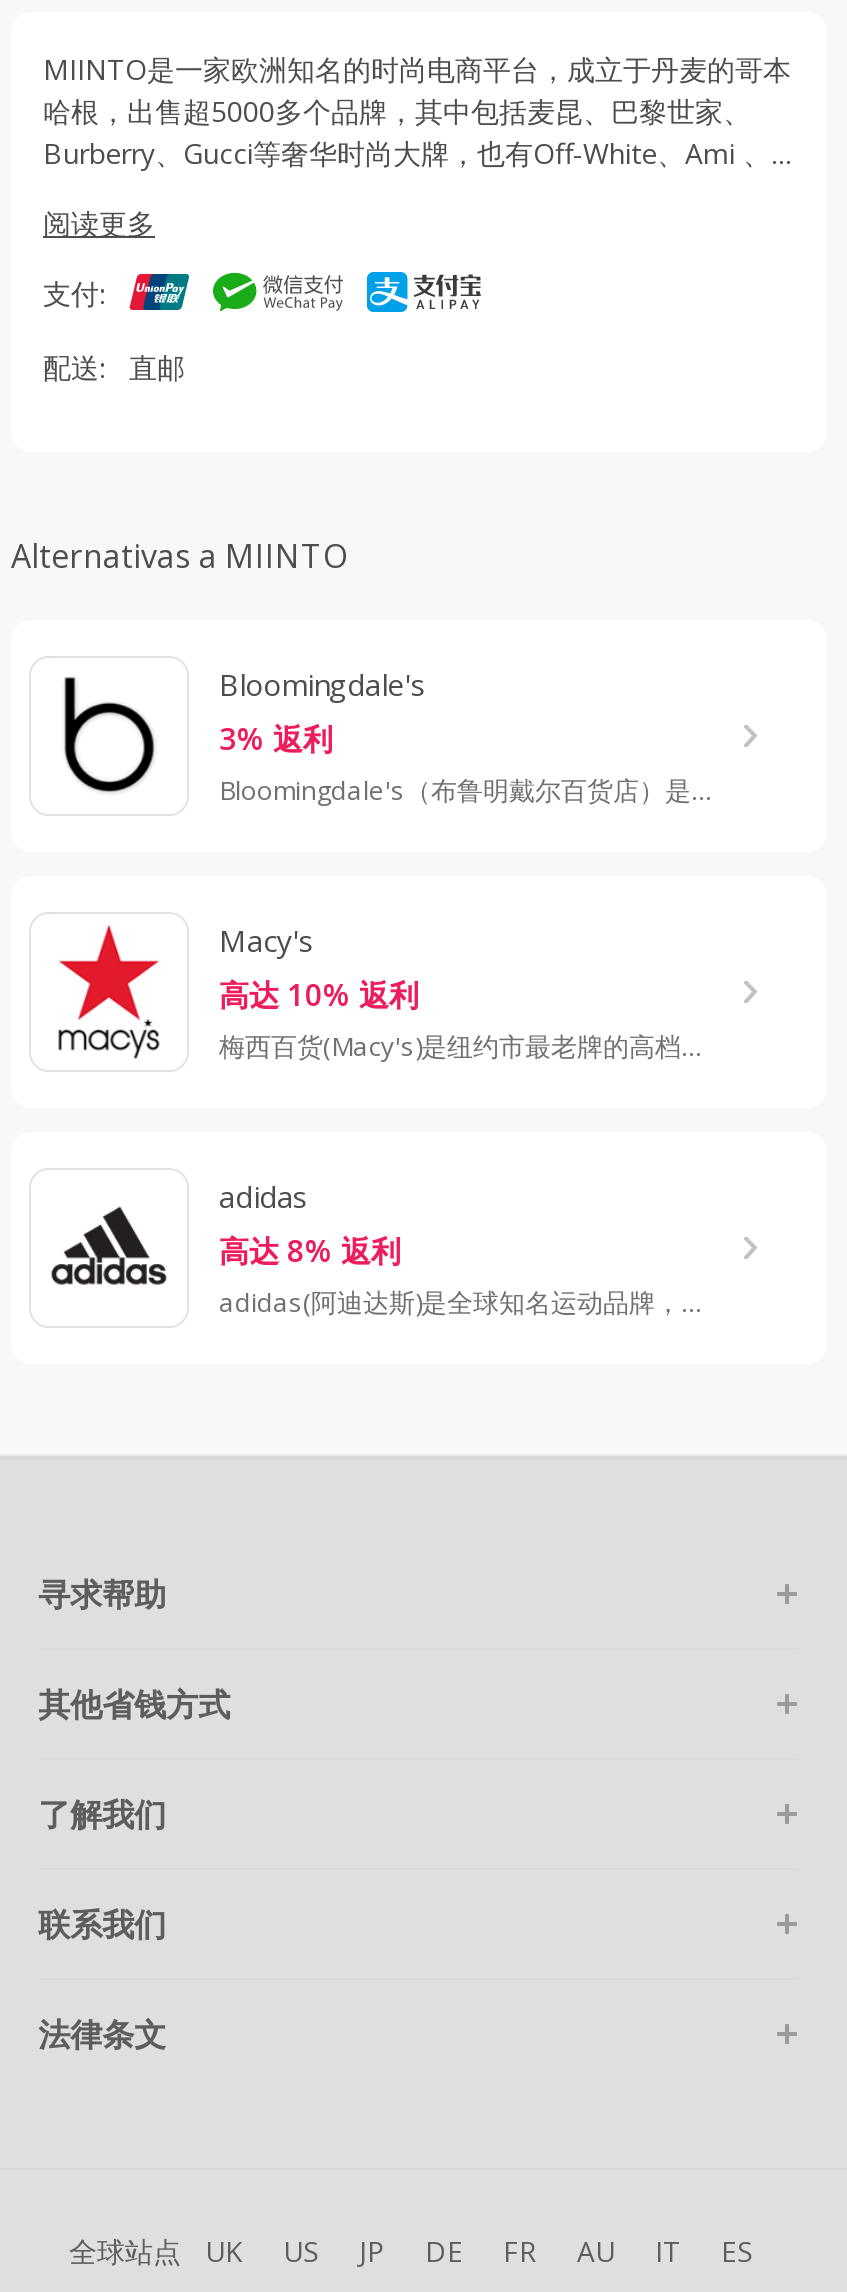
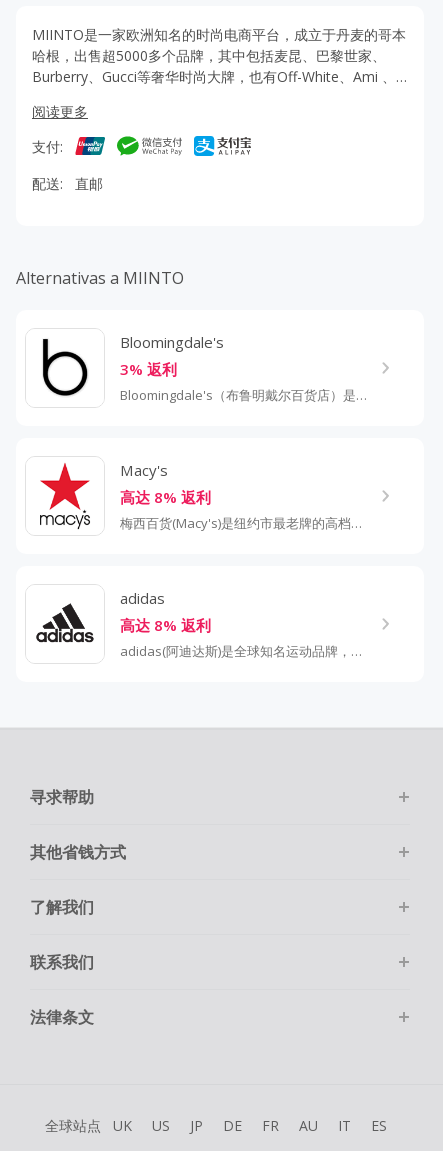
[219,974,419,1014] 高达 10% 返利 -> [120,487,211,507] 高达 8% 返利

